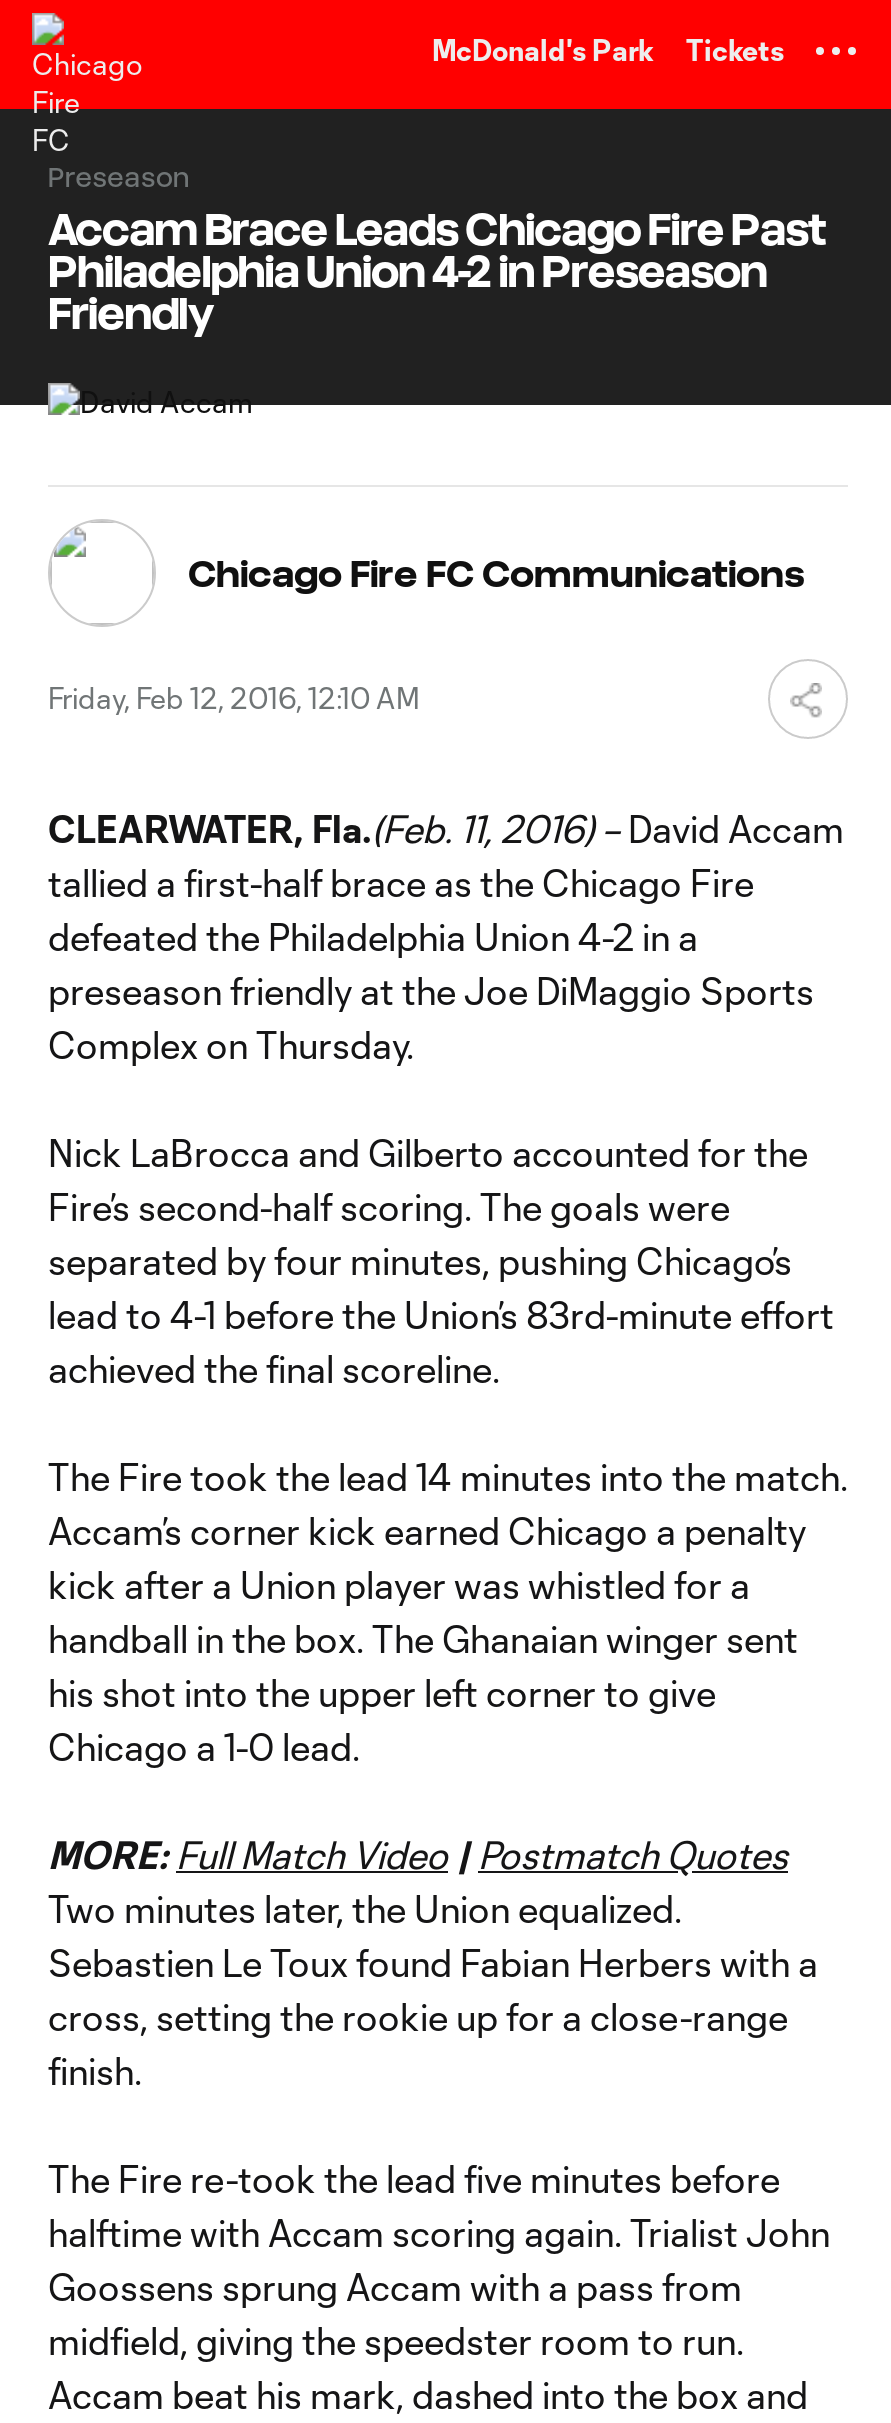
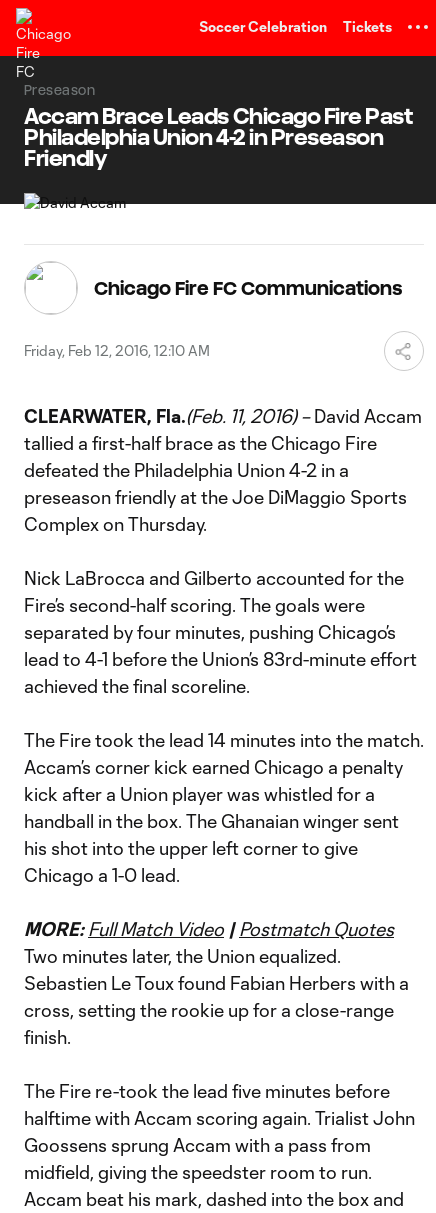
[432,33,654,67] McDonald's Park -> [199,18,327,35] Soccer Celebration

